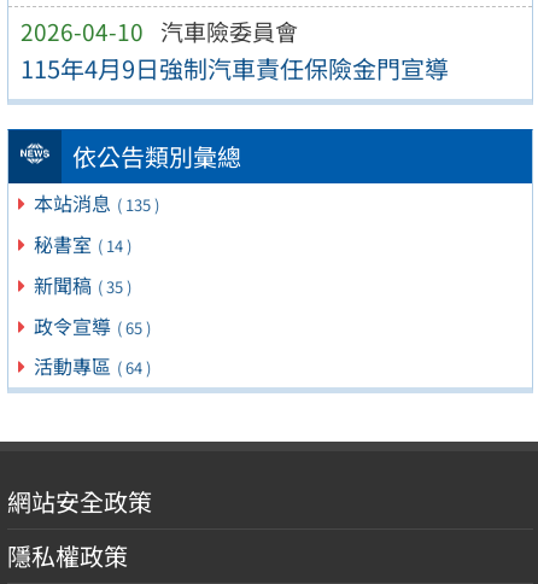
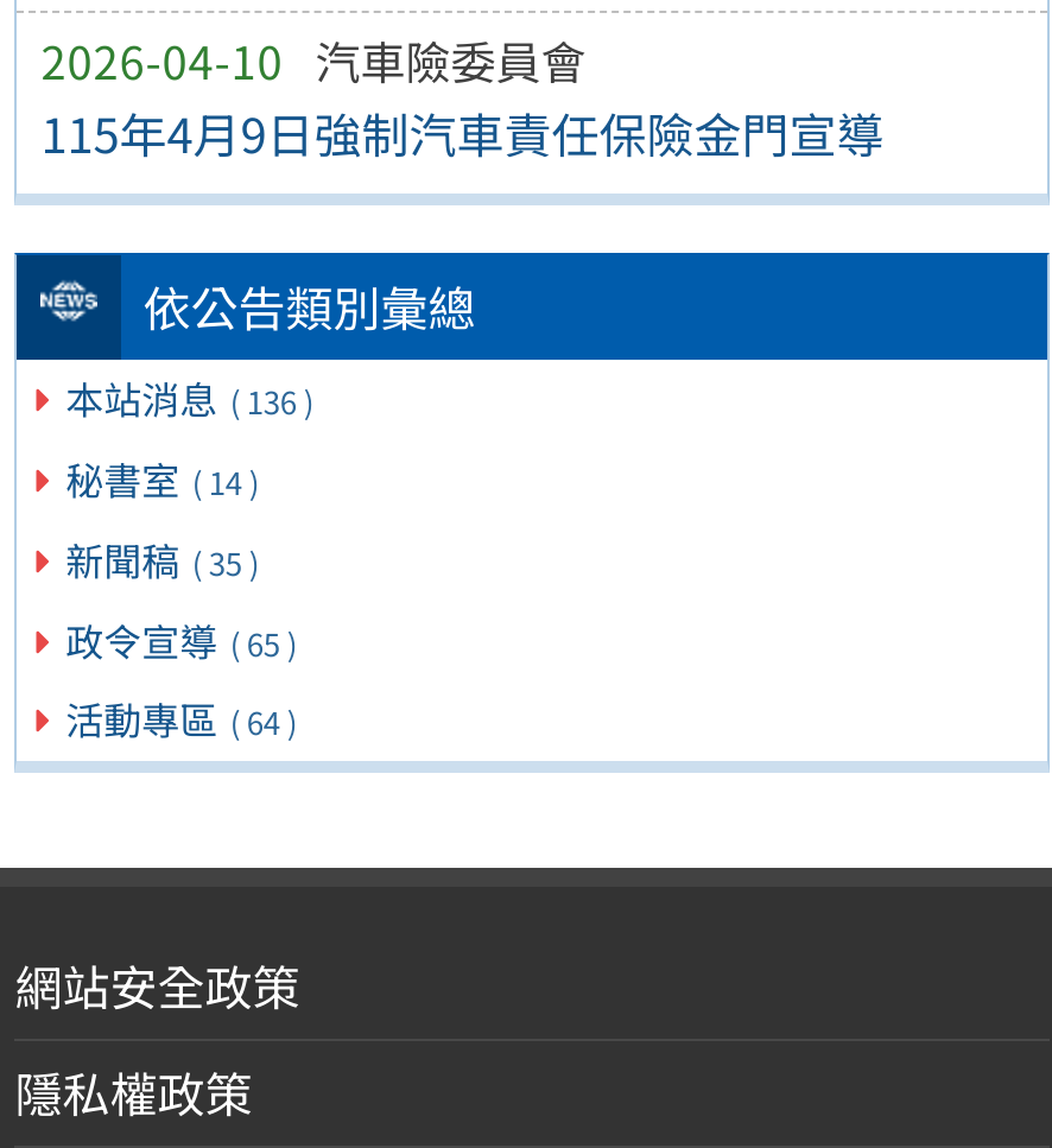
[33,189,159,218] 本站消息 ( 135 ) -> [66,370,313,427] 本站消息 ( 136 )

